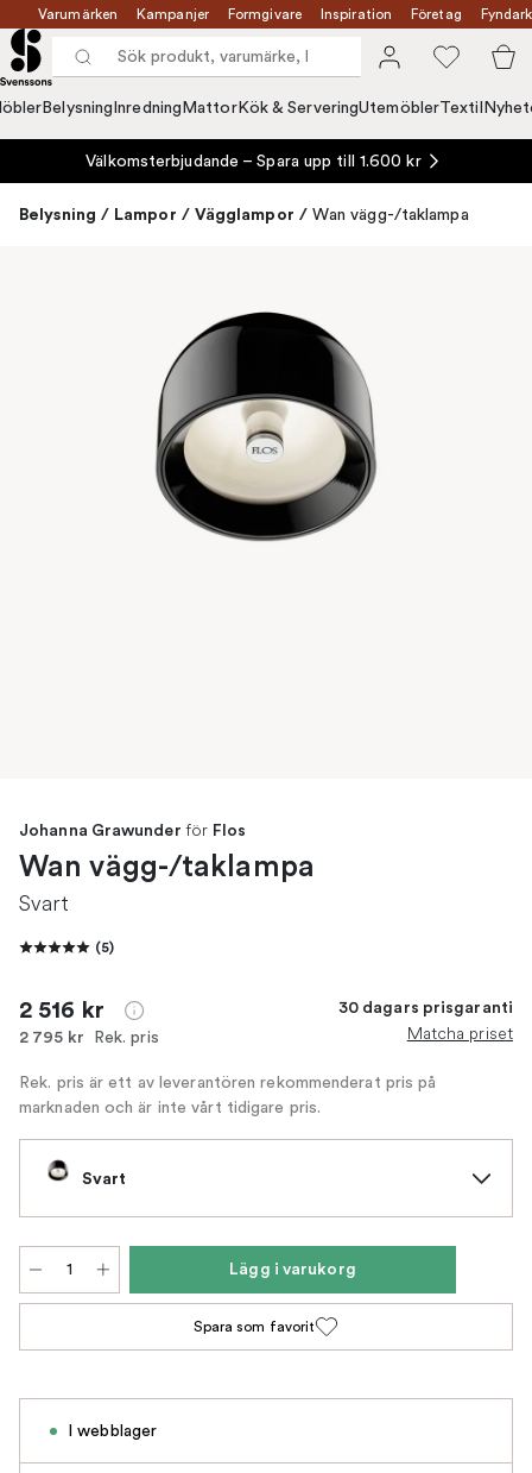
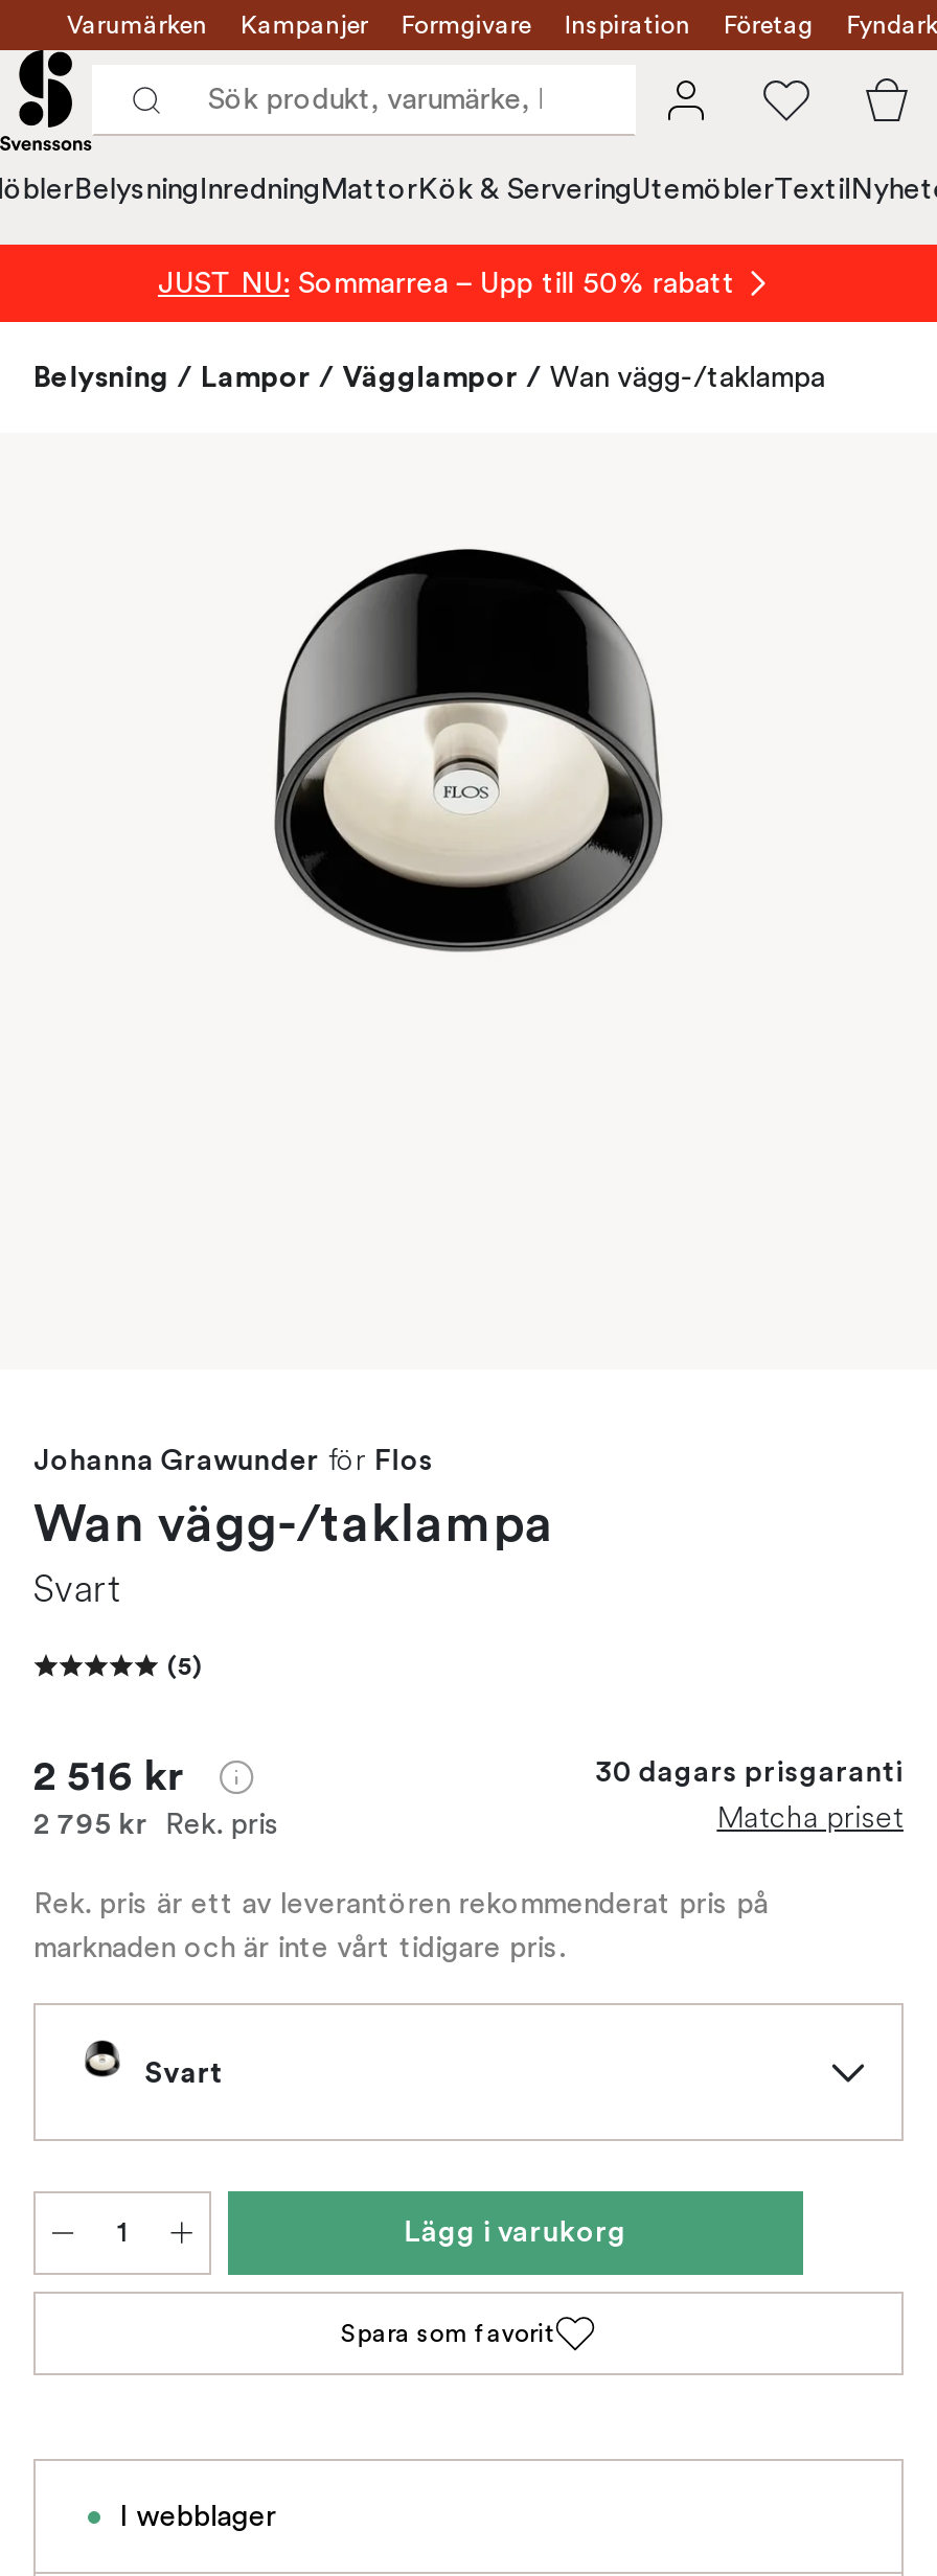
[86,152,421,170] Välkomsterbjudande – Spara upp till 1.600 kr -> [158,268,735,299] JUST NU: Sommarrea – Upp till 50% rabatt

